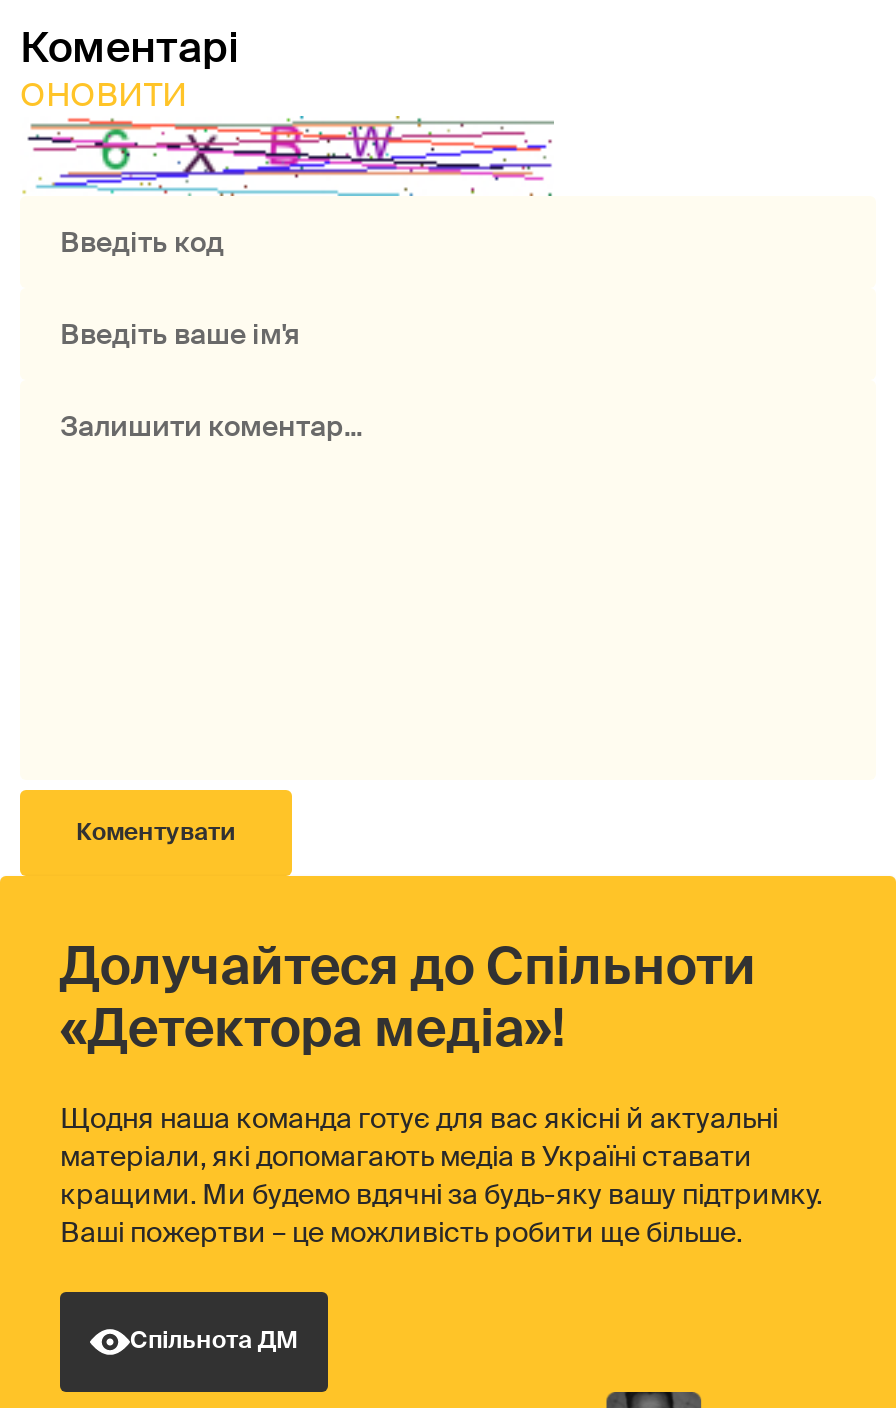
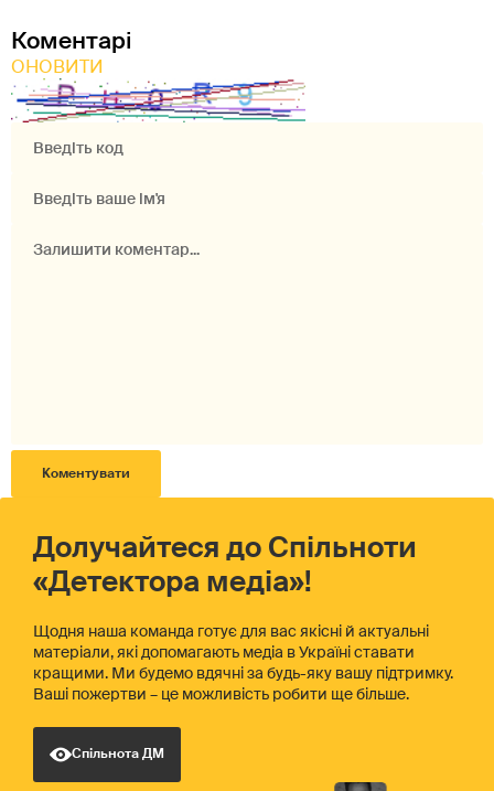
[24,114,554,198] [image] -> [10,78,305,124] [image]

